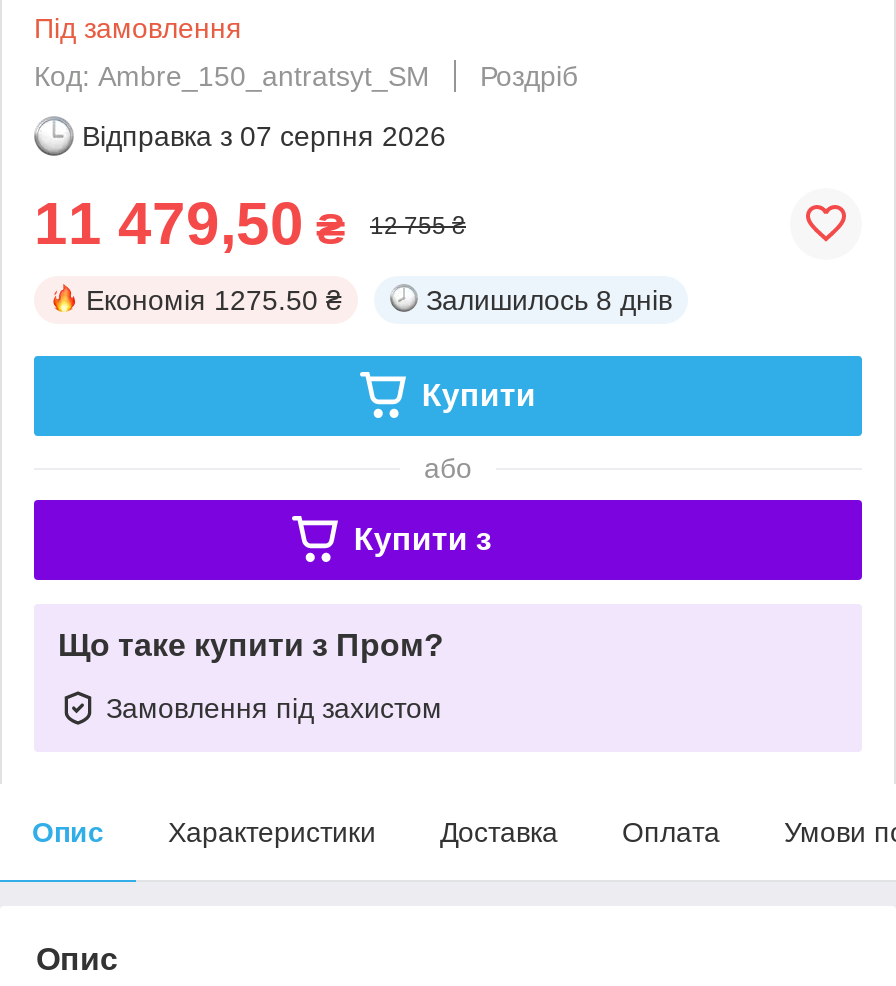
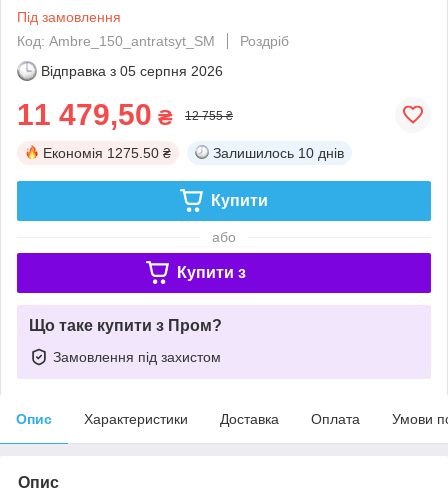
[82,120,446,152] Відправка з 07 серпня 2026 -> [41,63,223,79] Відправка з 05 серпня 2026
[426,284,672,316] Залишилось 8 днів -> [213,145,344,161] Залишилось 10 днів

